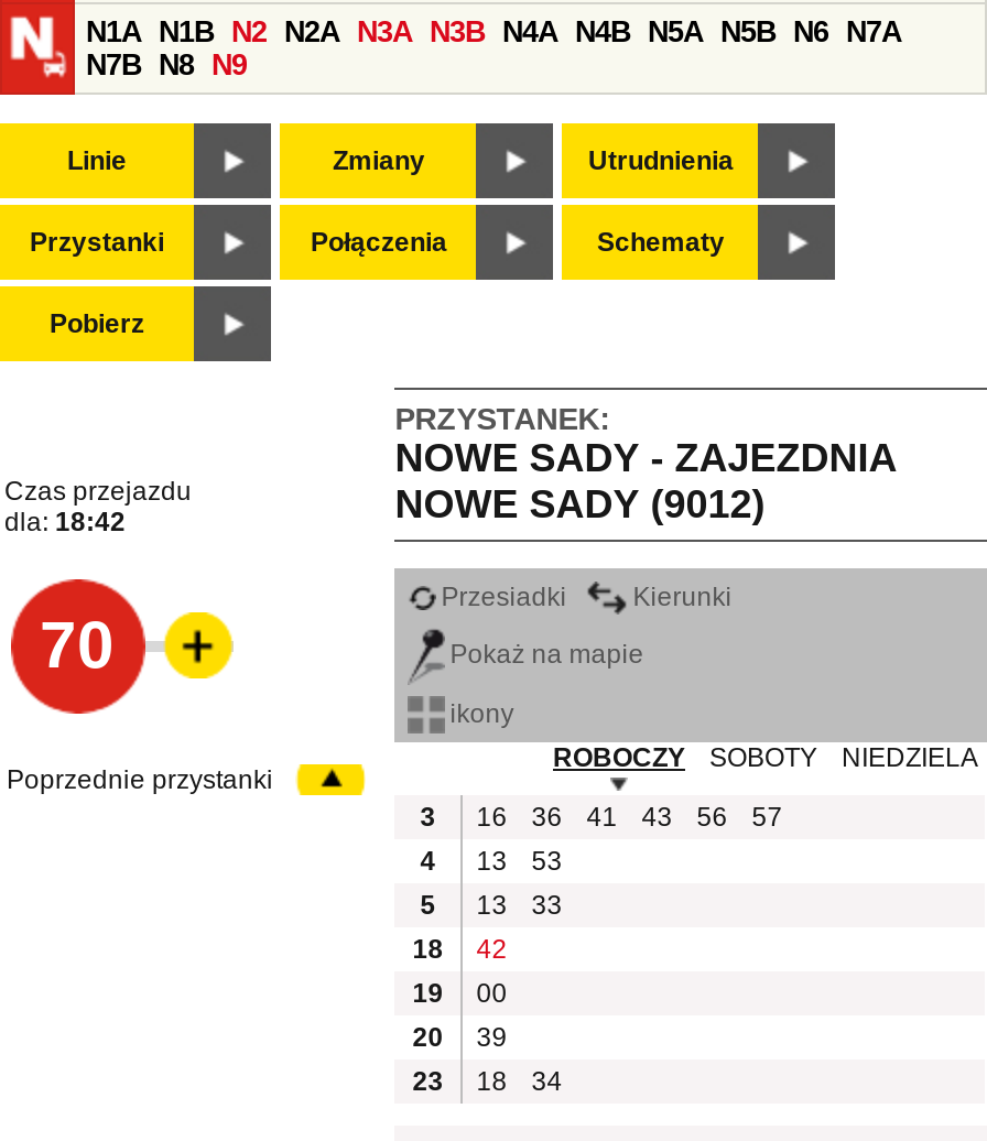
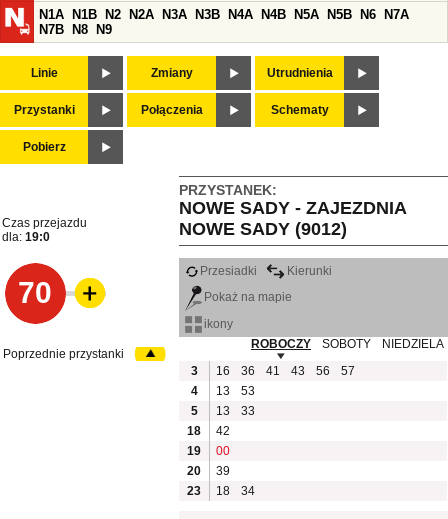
[4,507,126,538] dla: 18:42 -> [2,230,50,244] dla: 19:0

